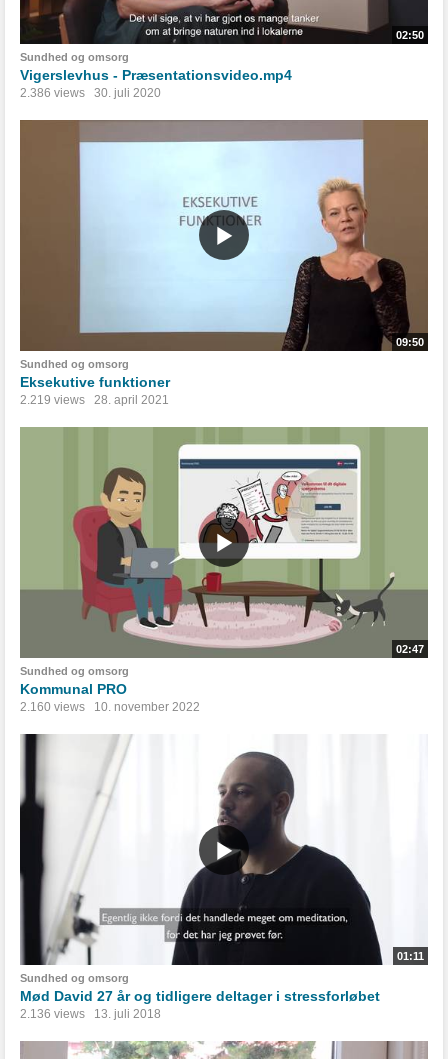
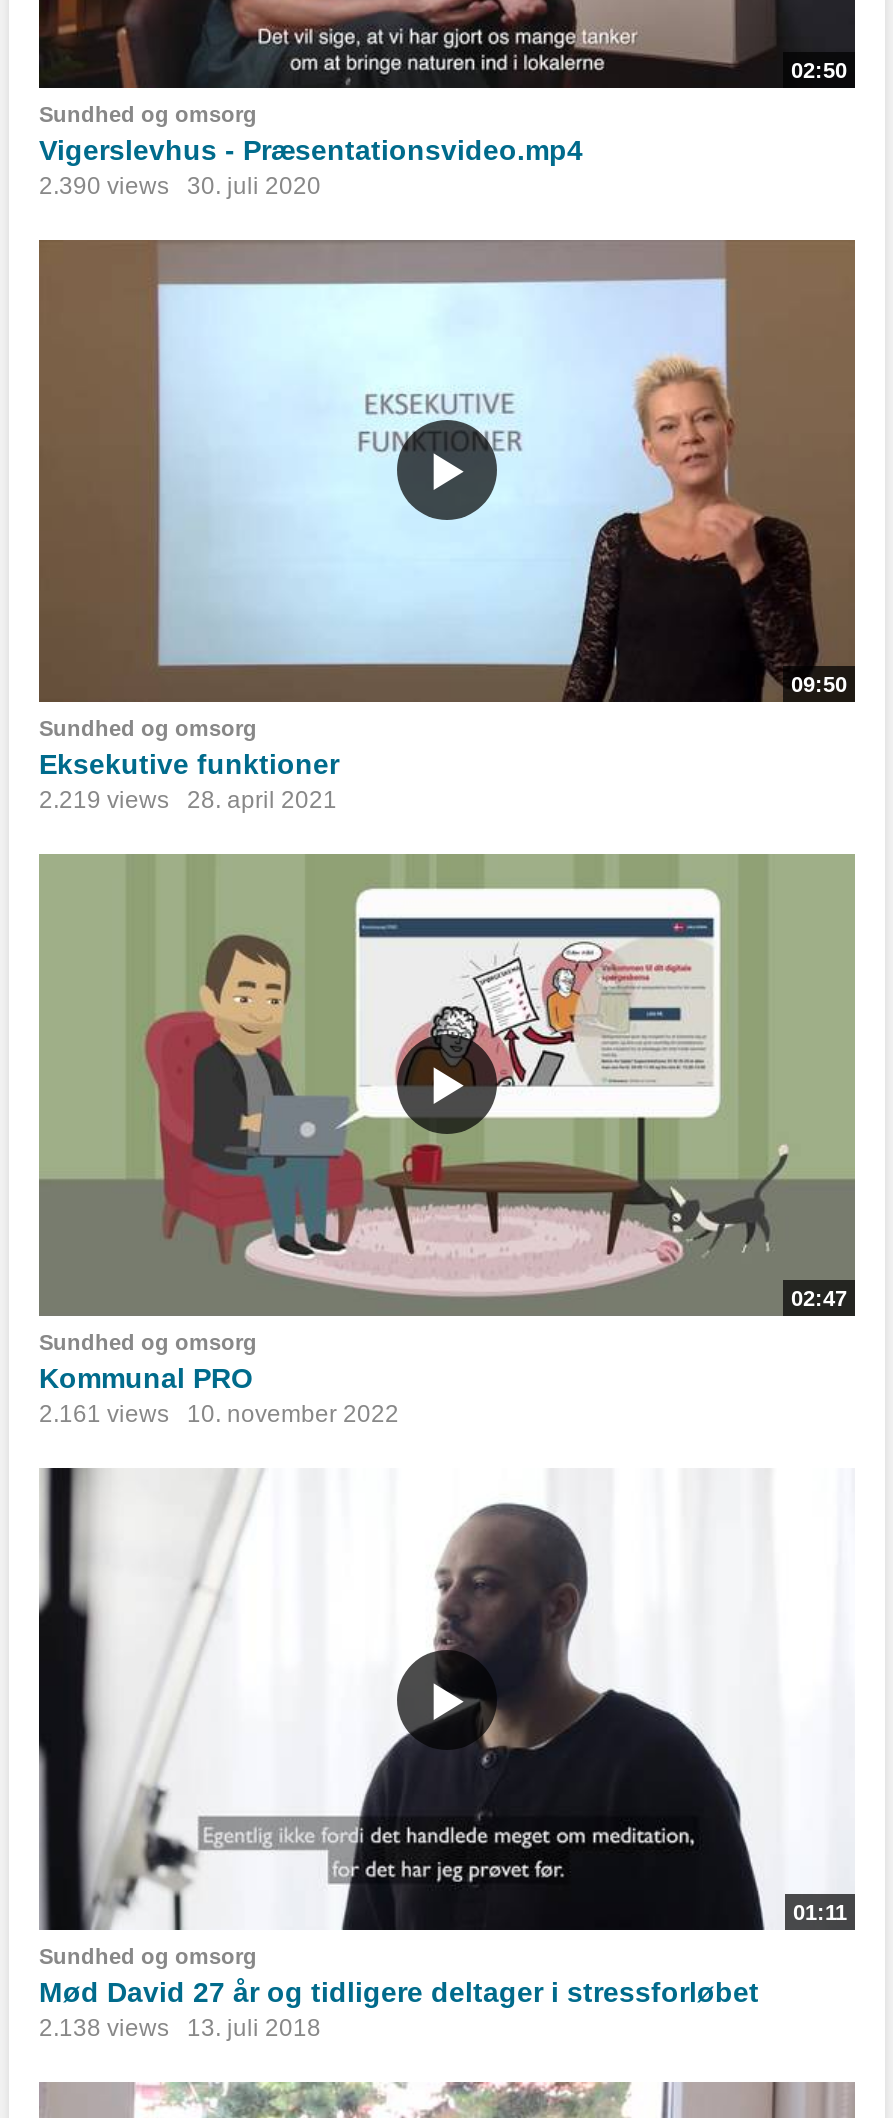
[20,85,161,99] 2.386 views 30. juli 2020 -> [39,171,321,199] 2.390 views 30. juli 2020
[20,700,200,714] 2.160 views 10. november 2022 -> [39,1400,399,1428] 2.161 views 10. november 2022
[20,1007,161,1021] 2.136 views 13. juli 2018 -> [39,2014,321,2042] 2.138 views 13. juli 2018

